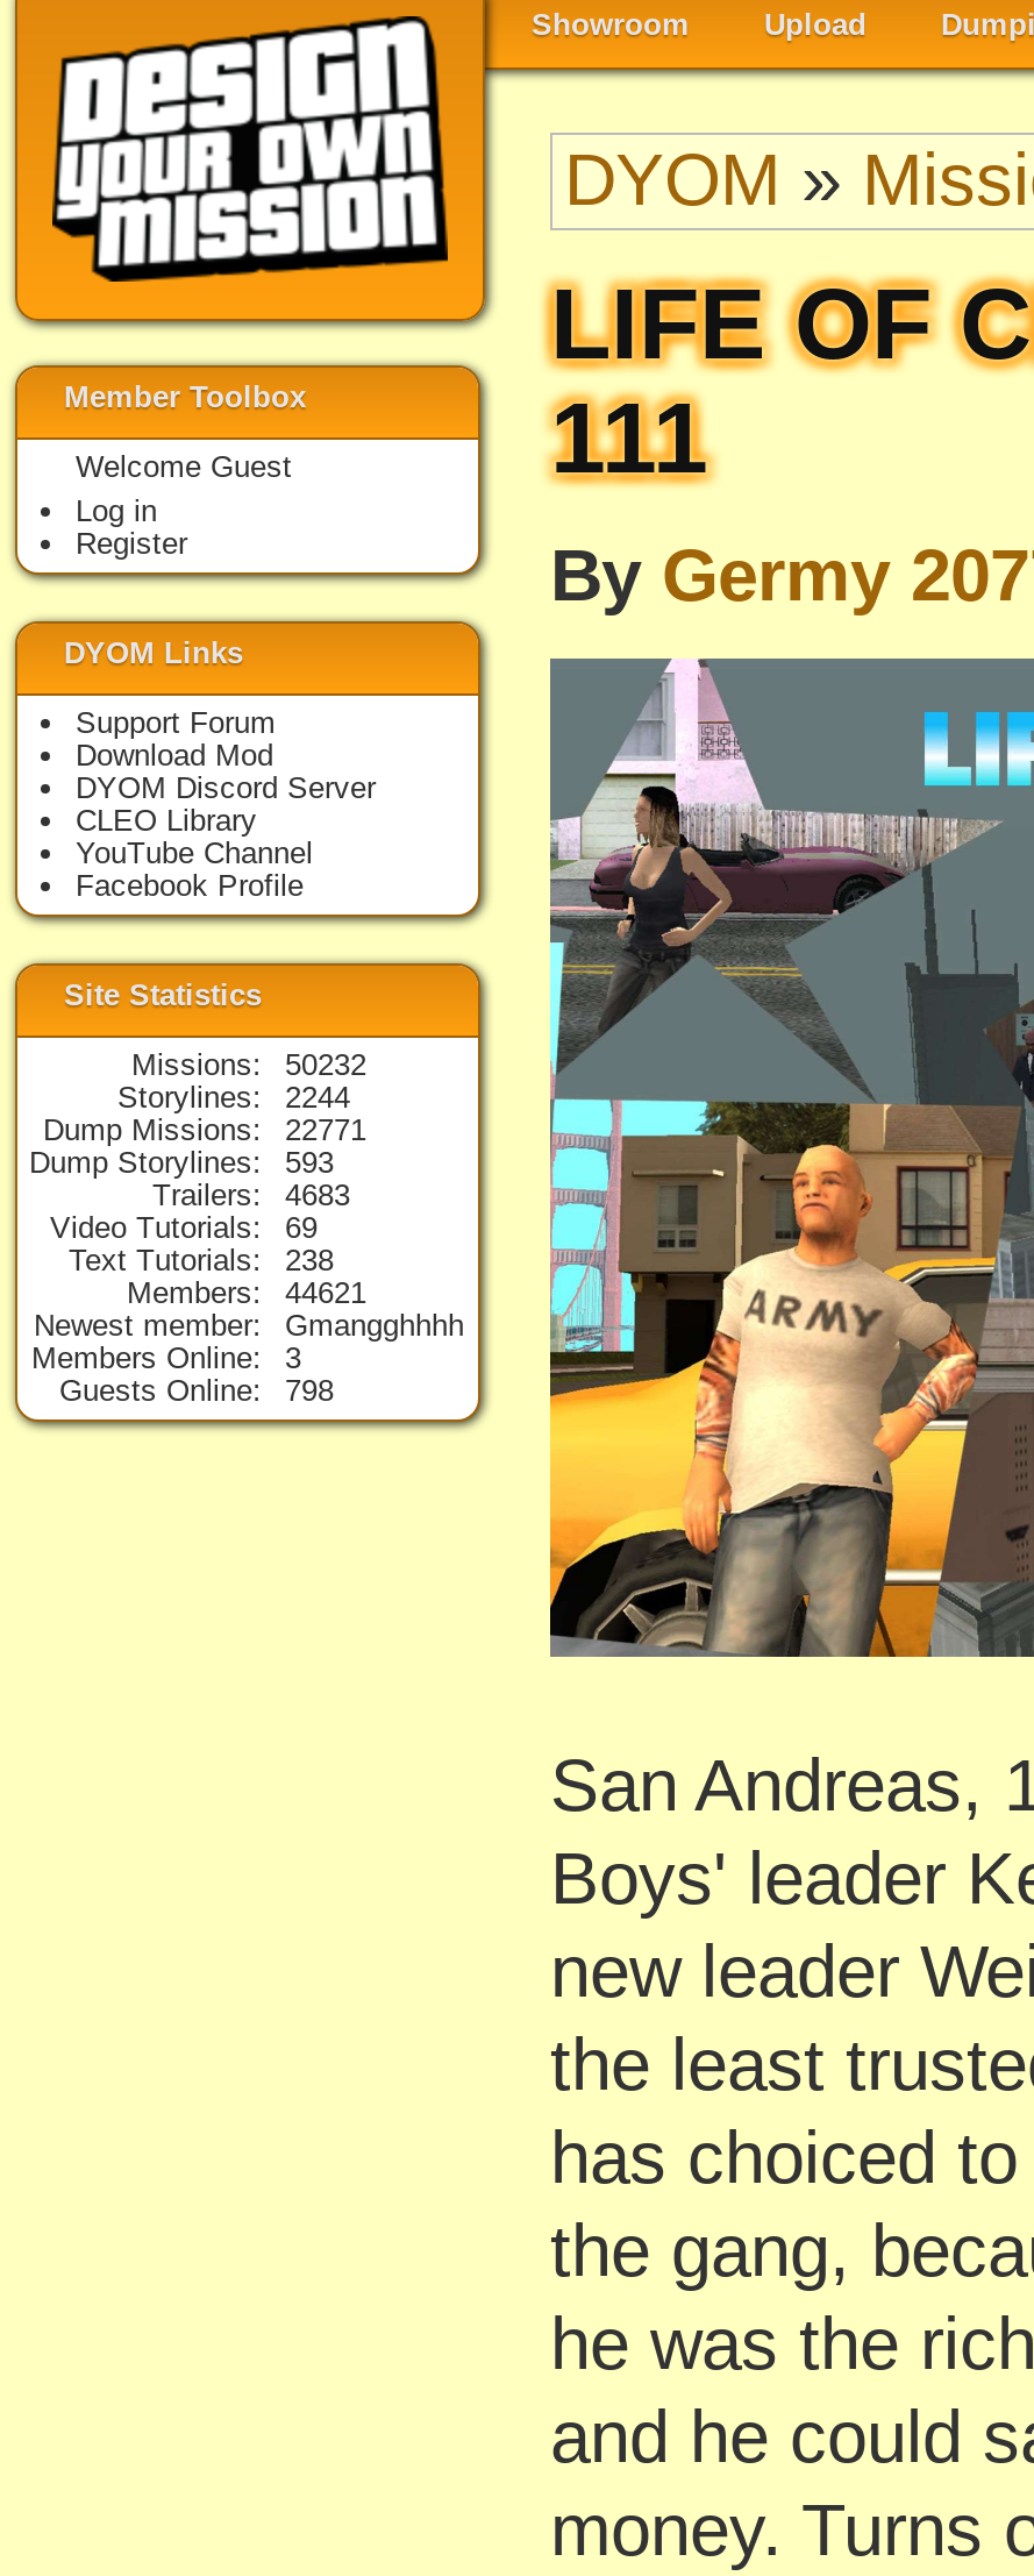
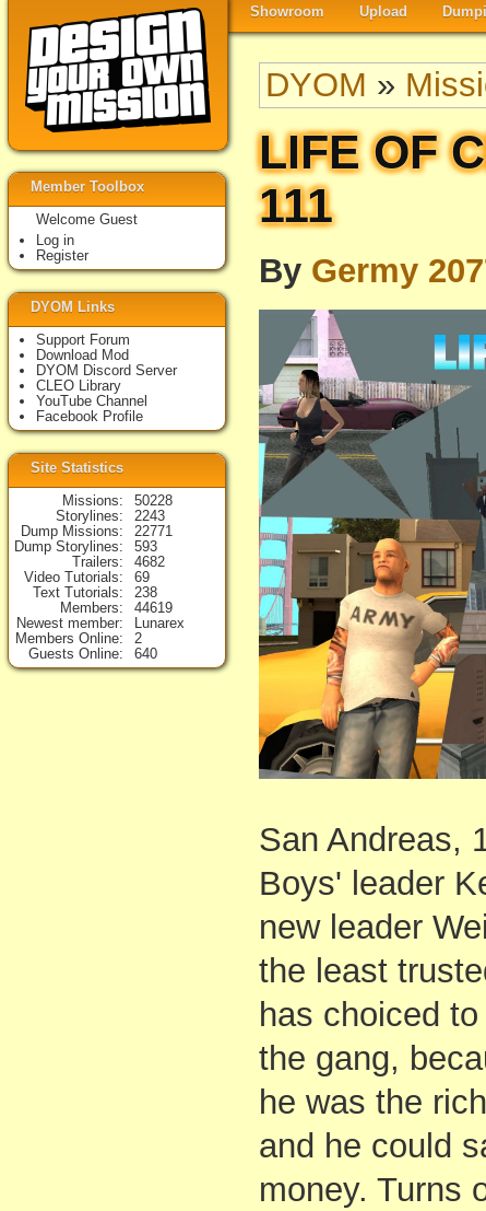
[131,1047,366,1082] Missions 50232 -> [62,492,173,509] Missions 50228
[117,1080,350,1115] Storylines 2244 -> [56,508,165,524] Storylines 2243
[152,1177,350,1212] Trailers 4683 -> [72,554,165,570] Trailers 4682
[127,1275,366,1310] Members 44621 -> [60,599,173,616] Members 44619
[285,1308,464,1343] Gmangghhhh -> [134,615,185,631] Lunarex
[31,1340,301,1375] Members Online 3 -> [15,630,142,647] Members Online 2
[59,1373,334,1408] Guests Online 798 -> [28,645,157,662] Guests Online 640

